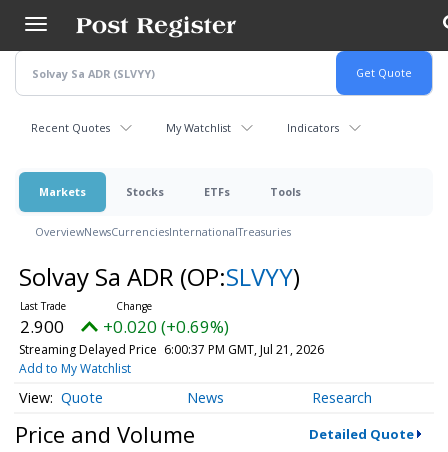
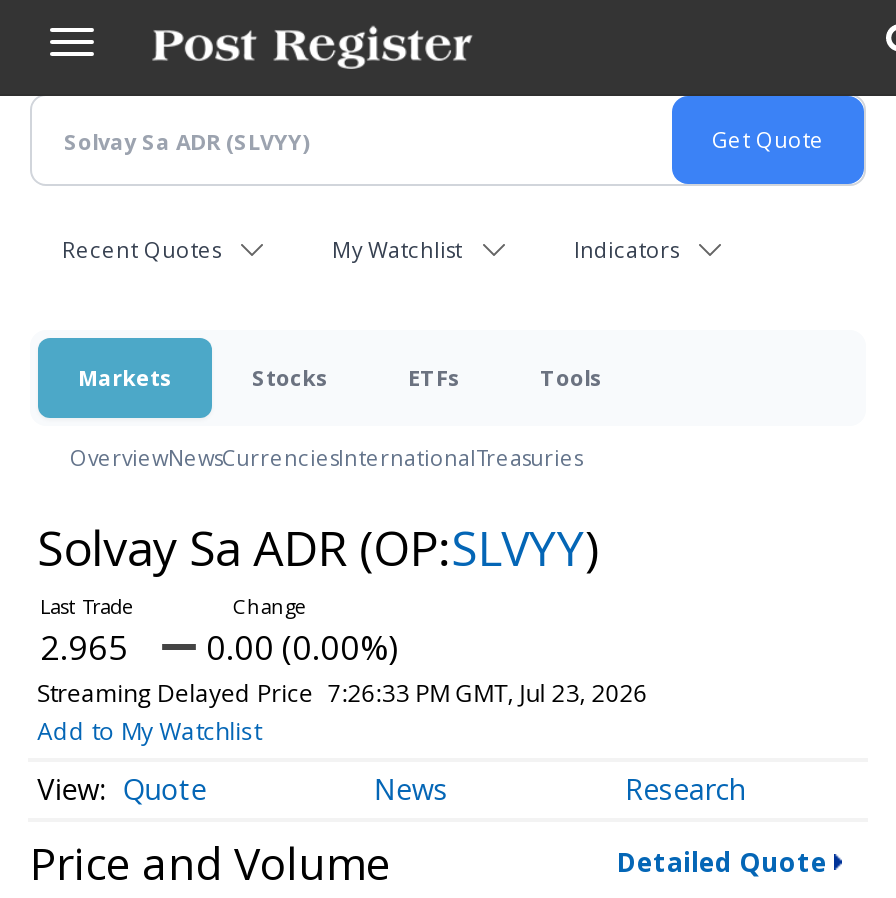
[20,315,64,338] 2.900 -> [40,624,128,670] 2.965
[103,315,229,338] +0.020 (+0.69%) -> [206,624,398,670] 0.00 (0.00%)
[19,341,324,358] Streaming Delayed Price 6:00:37 PM GMT, Jul 21, 2026 -> [37,676,648,710] Streaming Delayed Price 7:26:33 PM GMT, Jul 23, 2026

